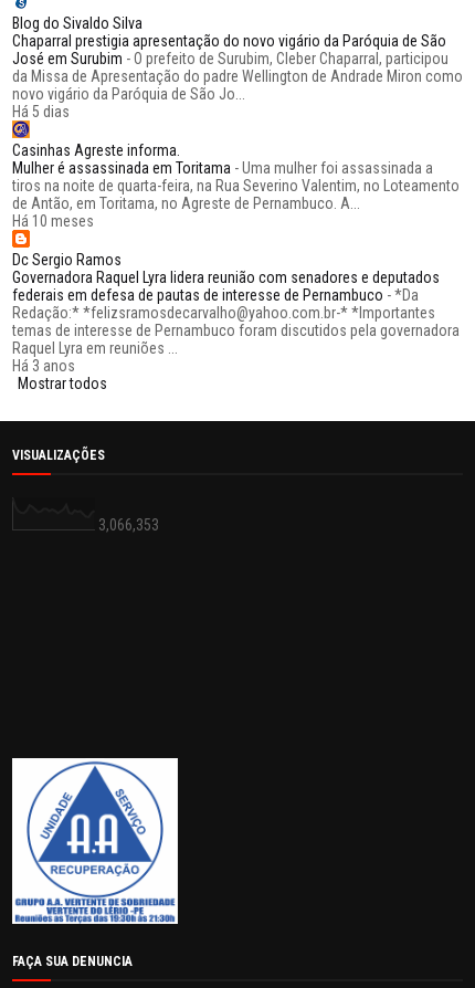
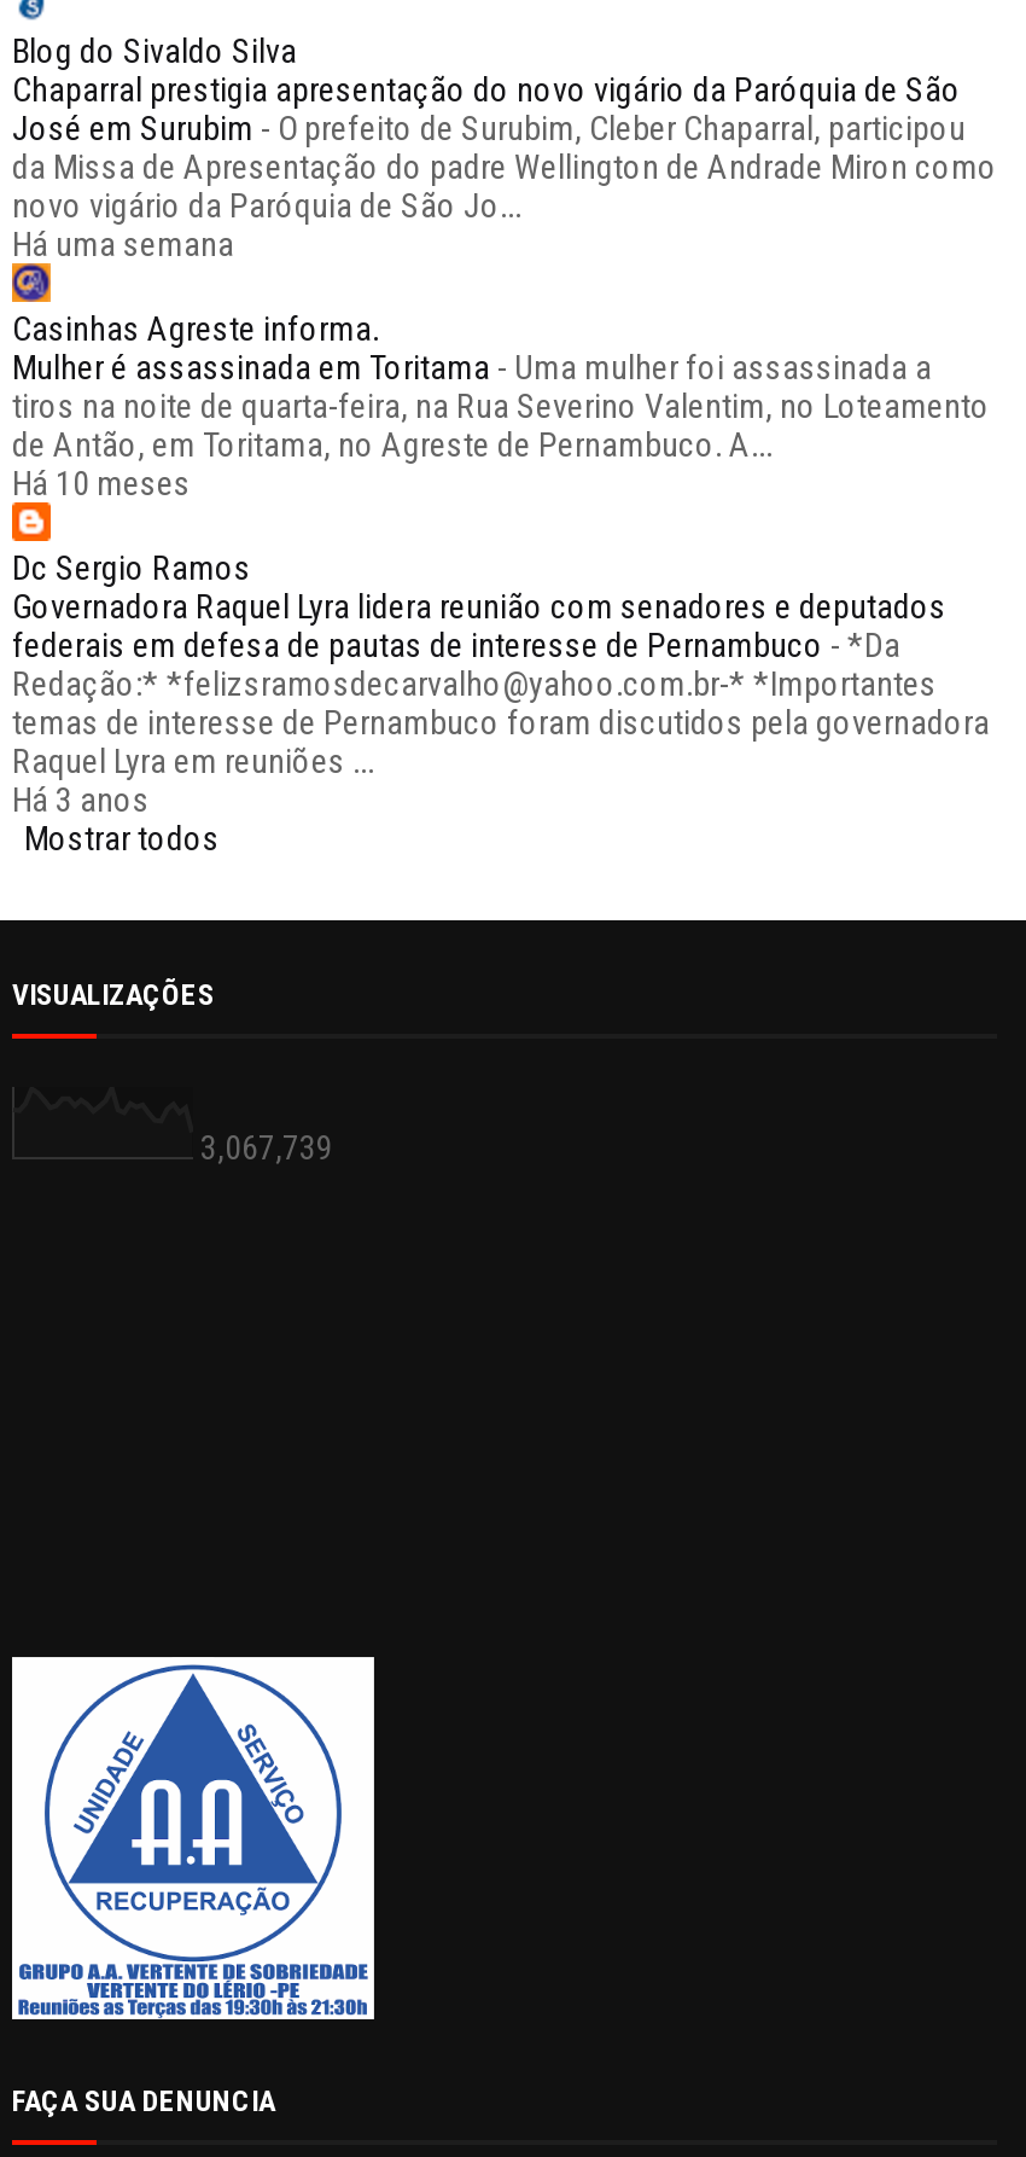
[12,103,70,121] Há 5 dias -> [12,226,234,264] Há uma semana
[98,517,159,534] 3,066,353 -> [200,1129,333,1168] 3,067,739

